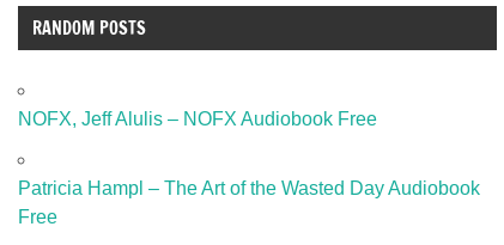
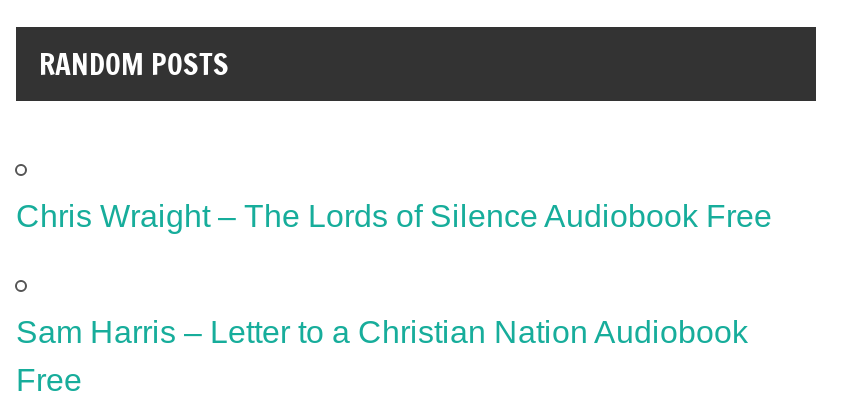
[18,108,377,129] NOFX, Jeff Alulis – NOFX Audiobook Free -> [16,198,772,232] Chris Wraight – The Lords of Silence Audiobook Free
[18,178,480,198] Patricia Hampl – The Art of the Wasted Day Audiobook -> [16,314,748,348] Sam Harris – Letter to a Christian Nation Audiobook

